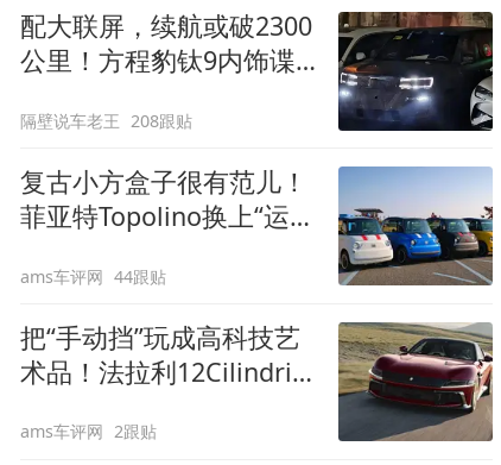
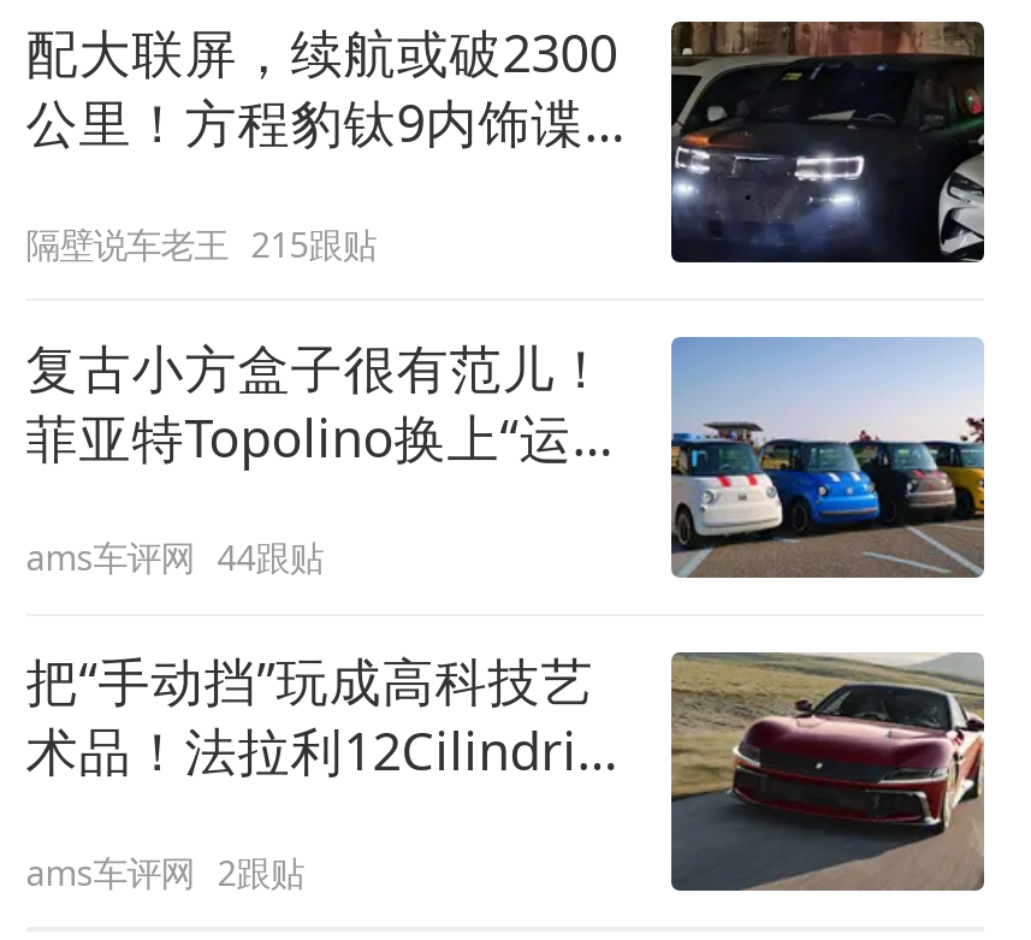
[20,109,193,132] 隔壁说车老王 208跟贴 -> [26,220,376,266] 隔壁说车老王 215跟贴

